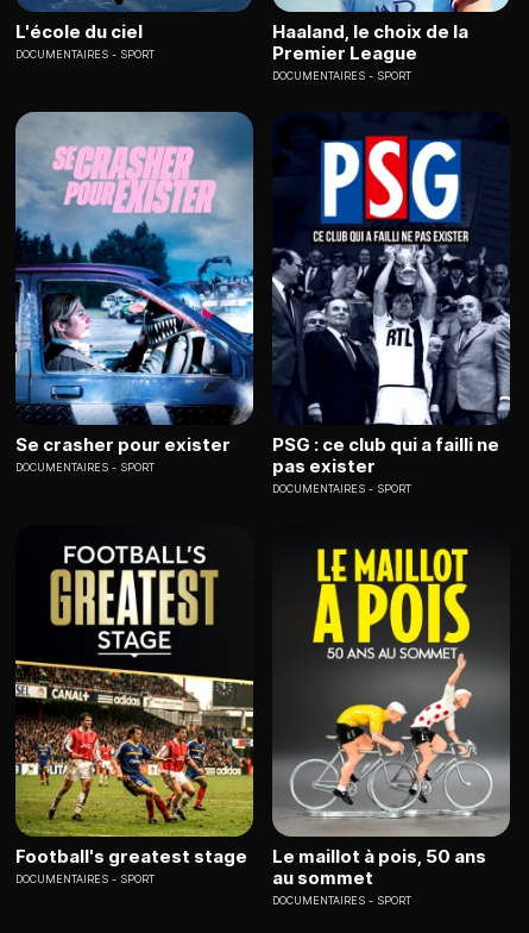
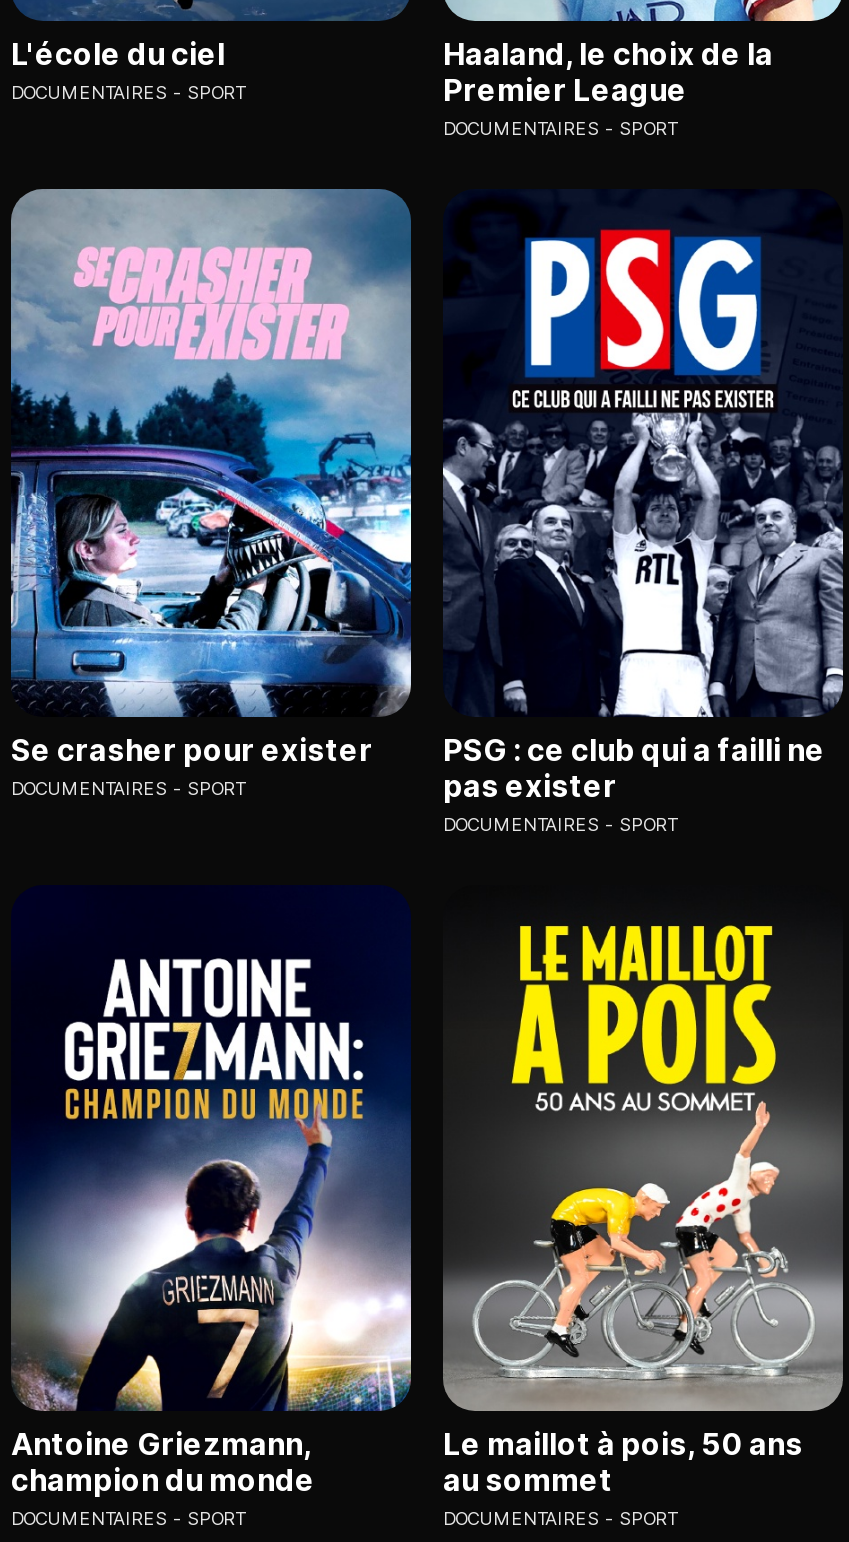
[14,531,254,868] [image] | Football's greatest stage -> [11,900,413,1499] [image] | Antoine Griezmann, | champion du monde
moved [15,873,155,886] -> [11,1507,245,1529]: DOCUMENTAIRES | SPORT

